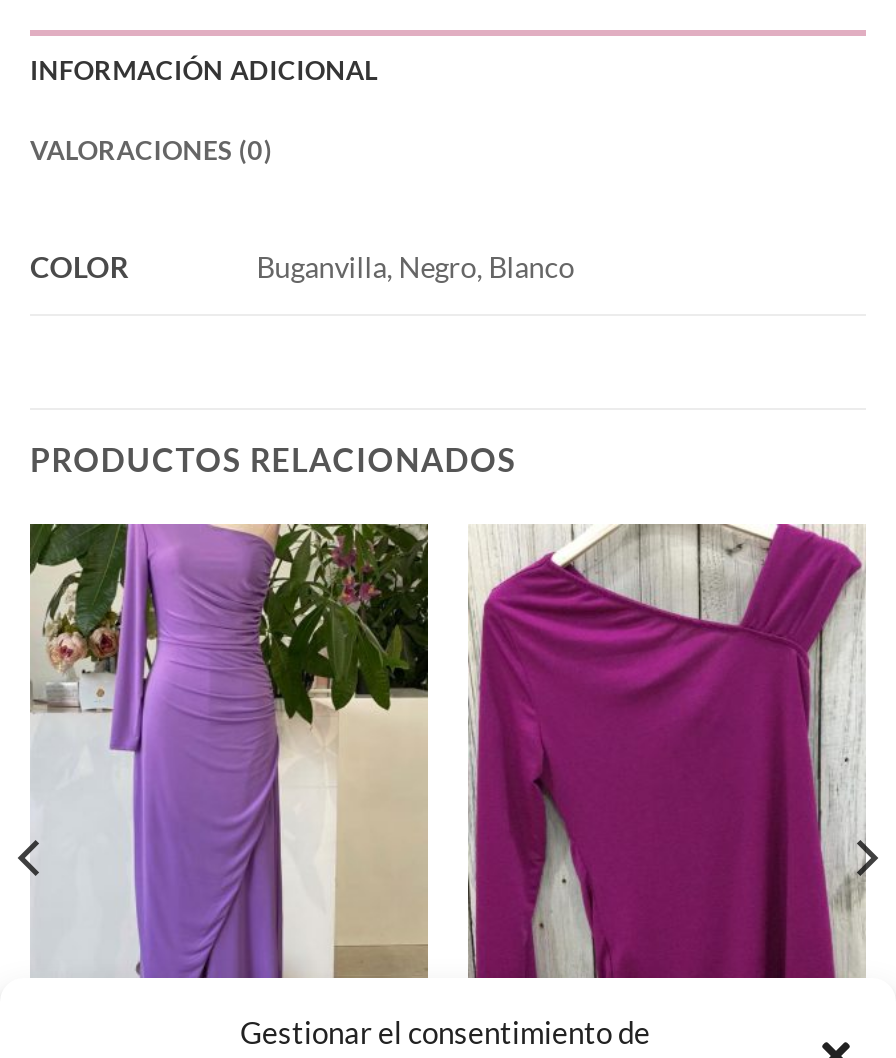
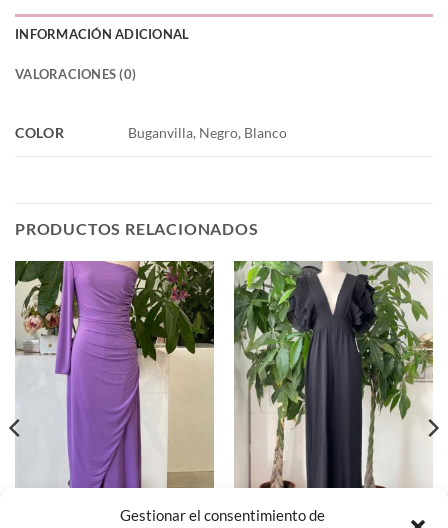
[468,523,866,979] [image] -> [233,260,434,489] [image]

